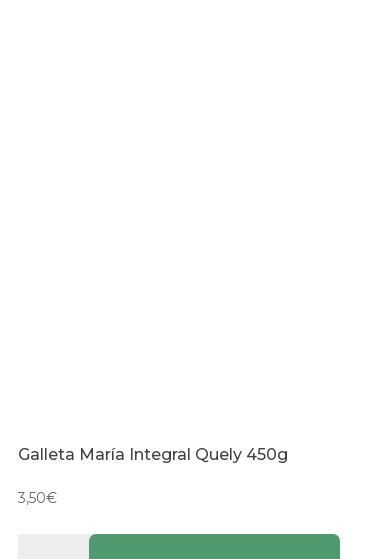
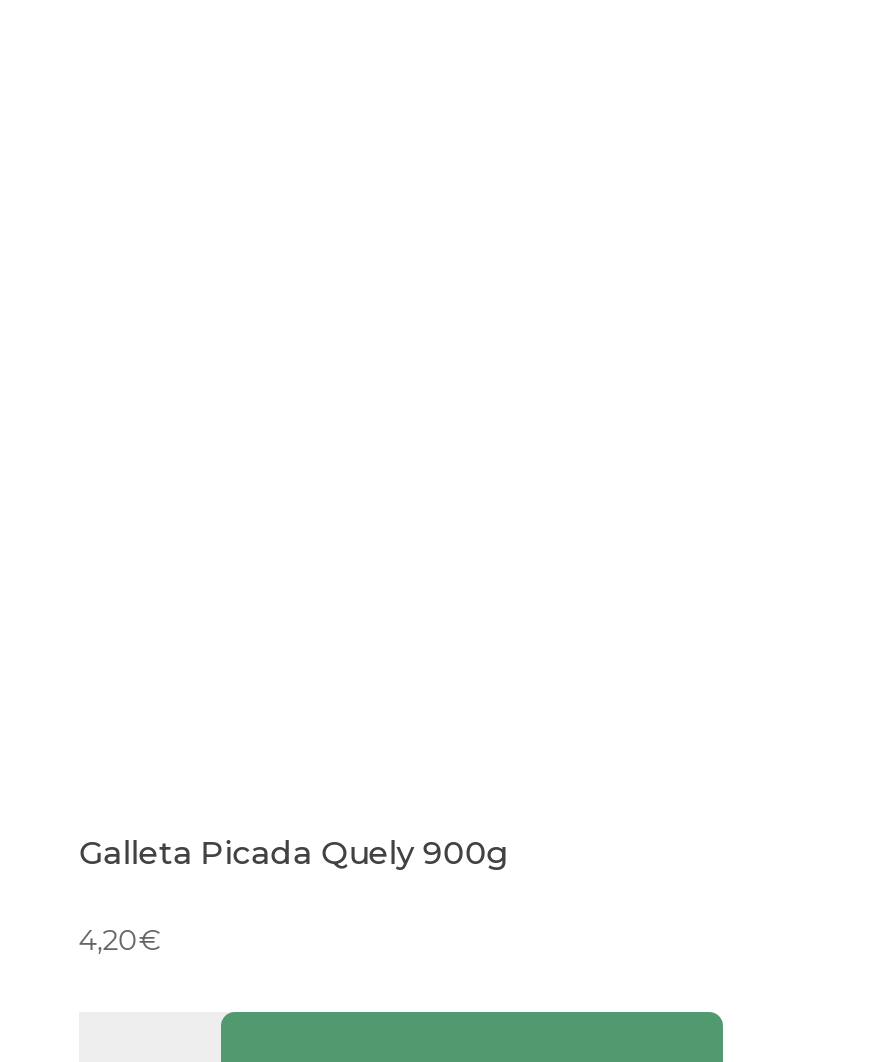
[18,445,288,464] Galleta María Integral Quely 450g -> [79,835,509,873] Galleta Picada Quely 900g
[18,489,57,507] 3,50€ -> [79,923,161,959] 4,20€

